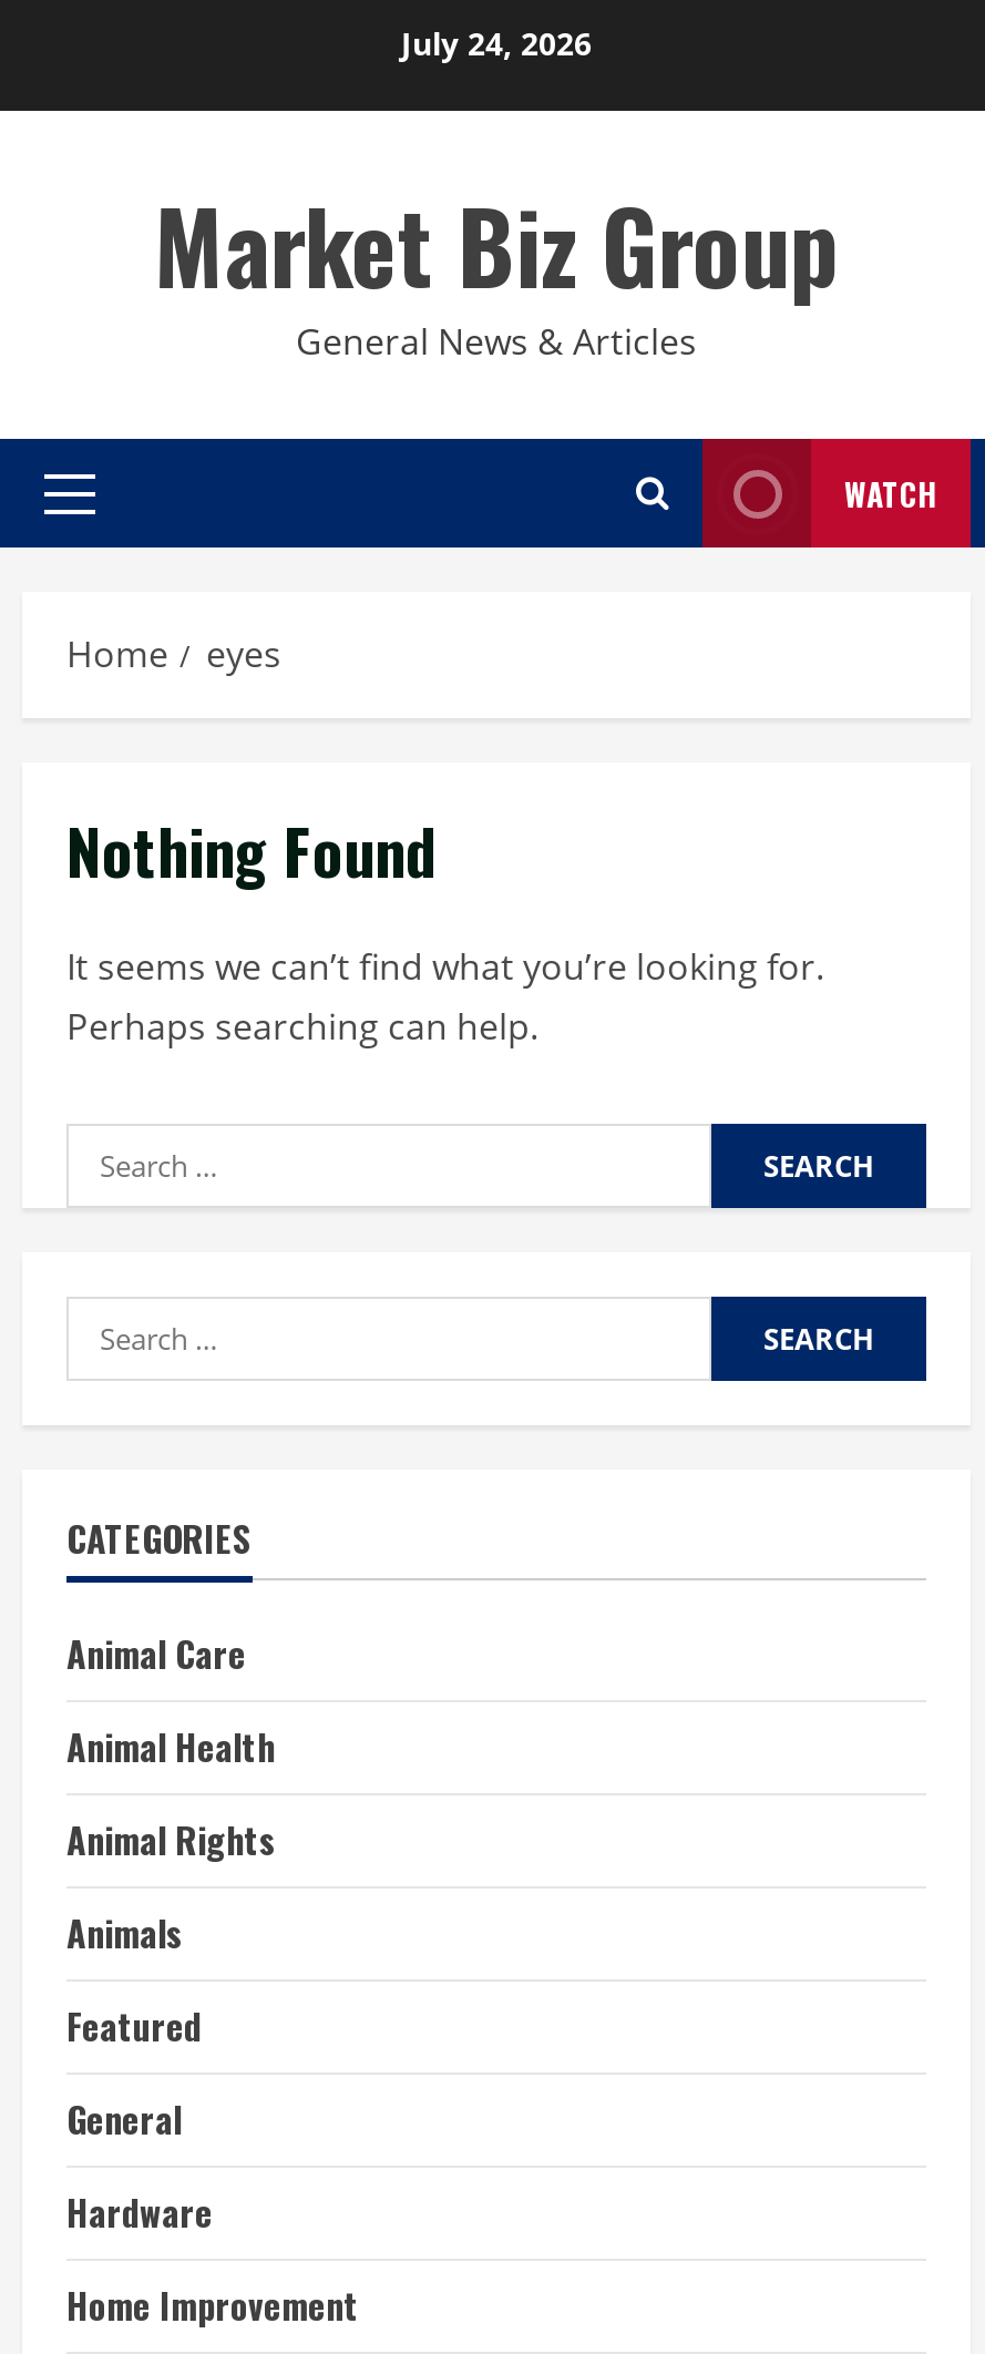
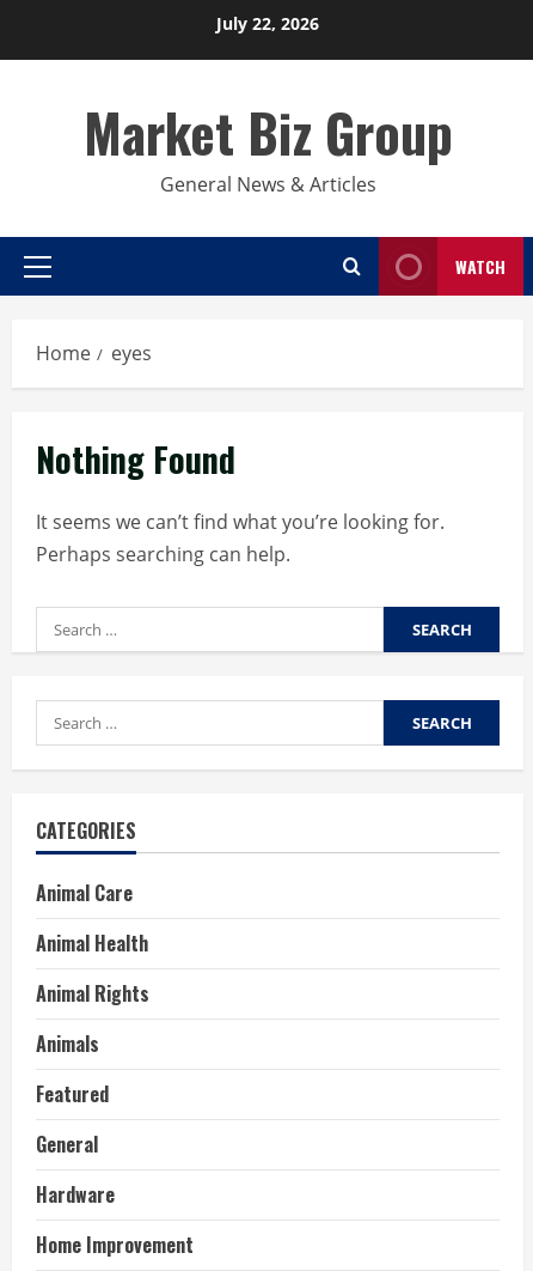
[401,22,592,64] July 24, 2026 -> [216,12,319,34] July 22, 2026

